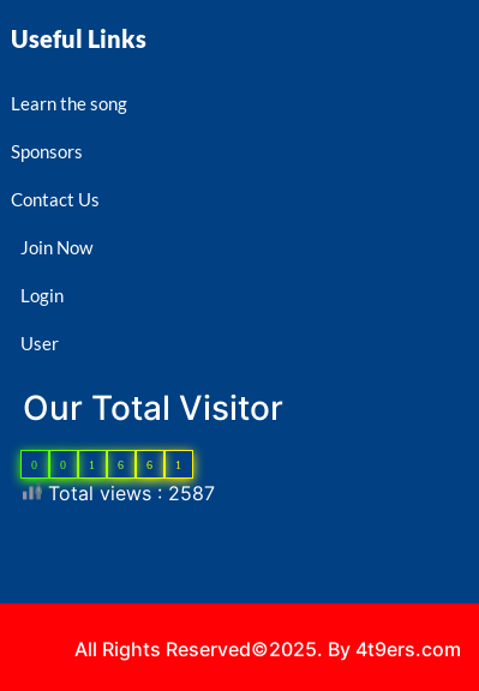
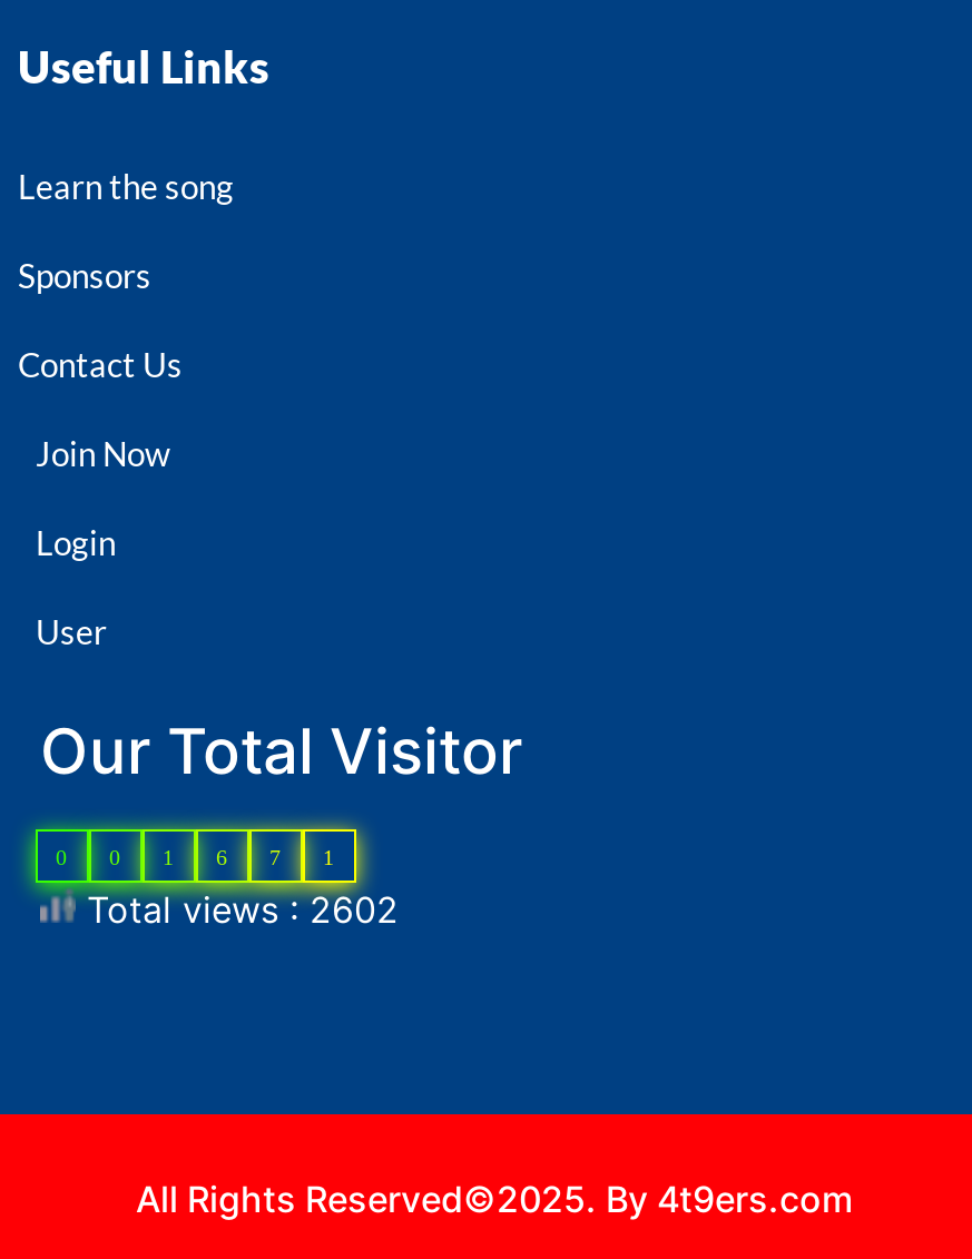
[31,458,181,471] 0 0 1 6 6 1 -> [56,845,334,869] 0 0 1 6 7 1
[42,481,215,505] Total views : 2587 -> [76,887,399,932] Total views : 2602

